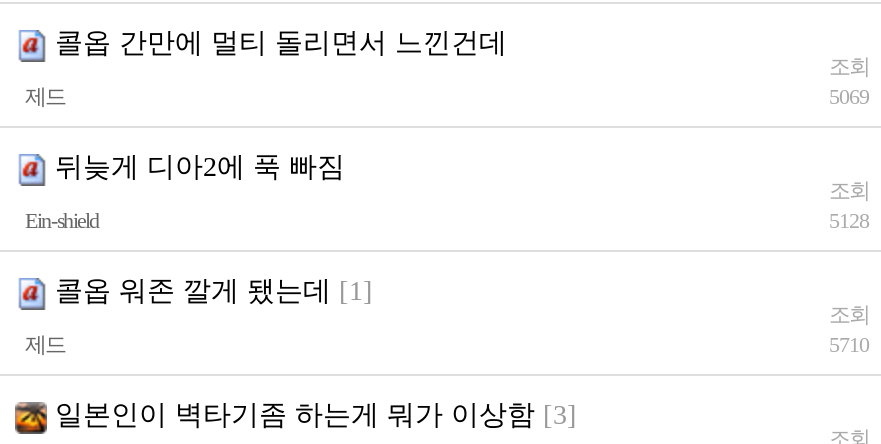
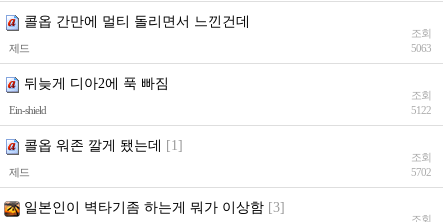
[829,84,869,108] 5069 -> [411,42,431,54] 5063
[829,208,869,232] 5128 -> [411,104,431,116] 5122
[829,332,869,356] 5710 -> [411,166,431,178] 5702

